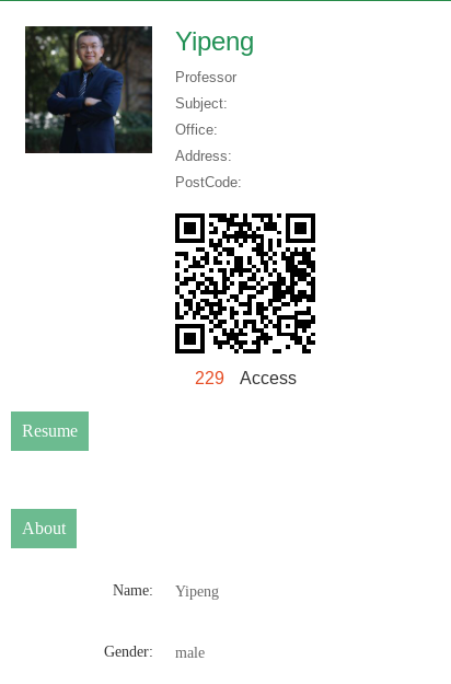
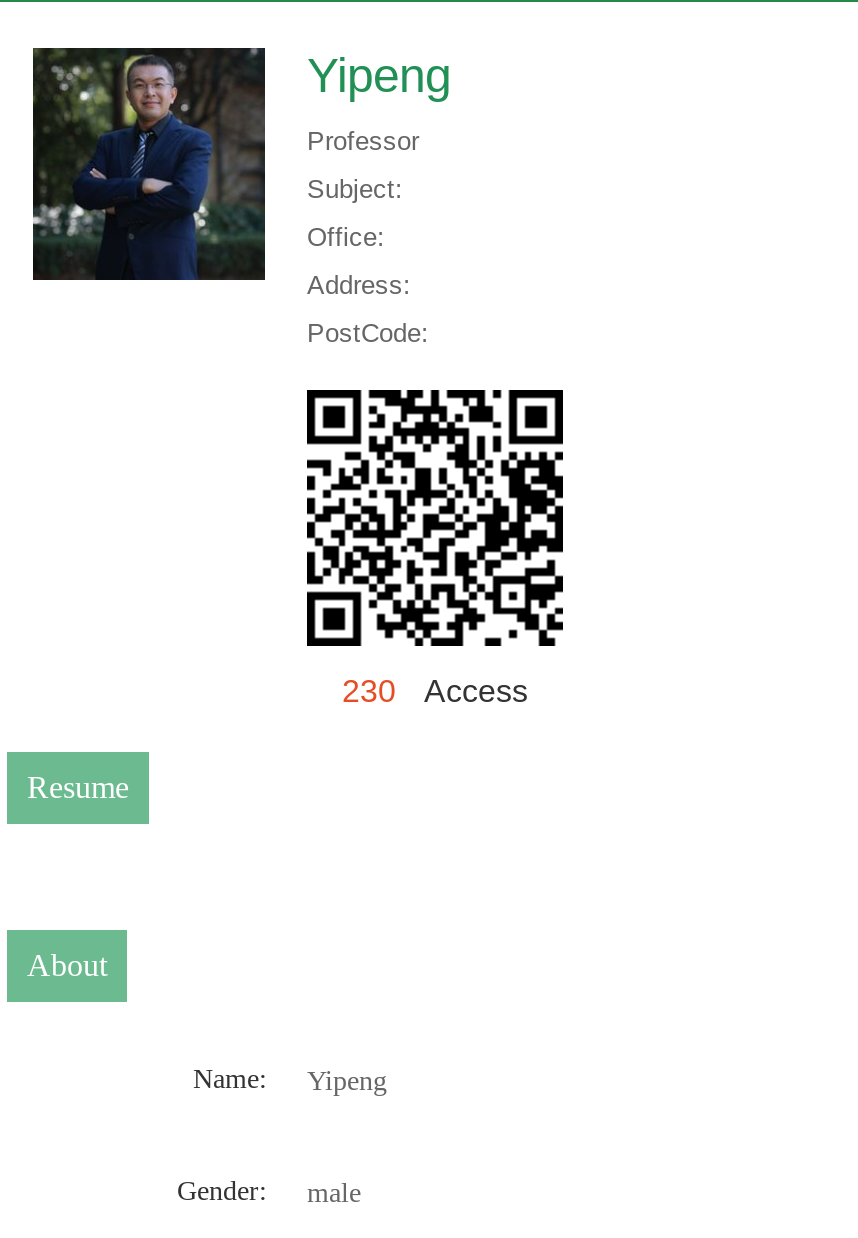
[194,369,296,387] 229 Access -> [342,674,528,708] 230 Access

